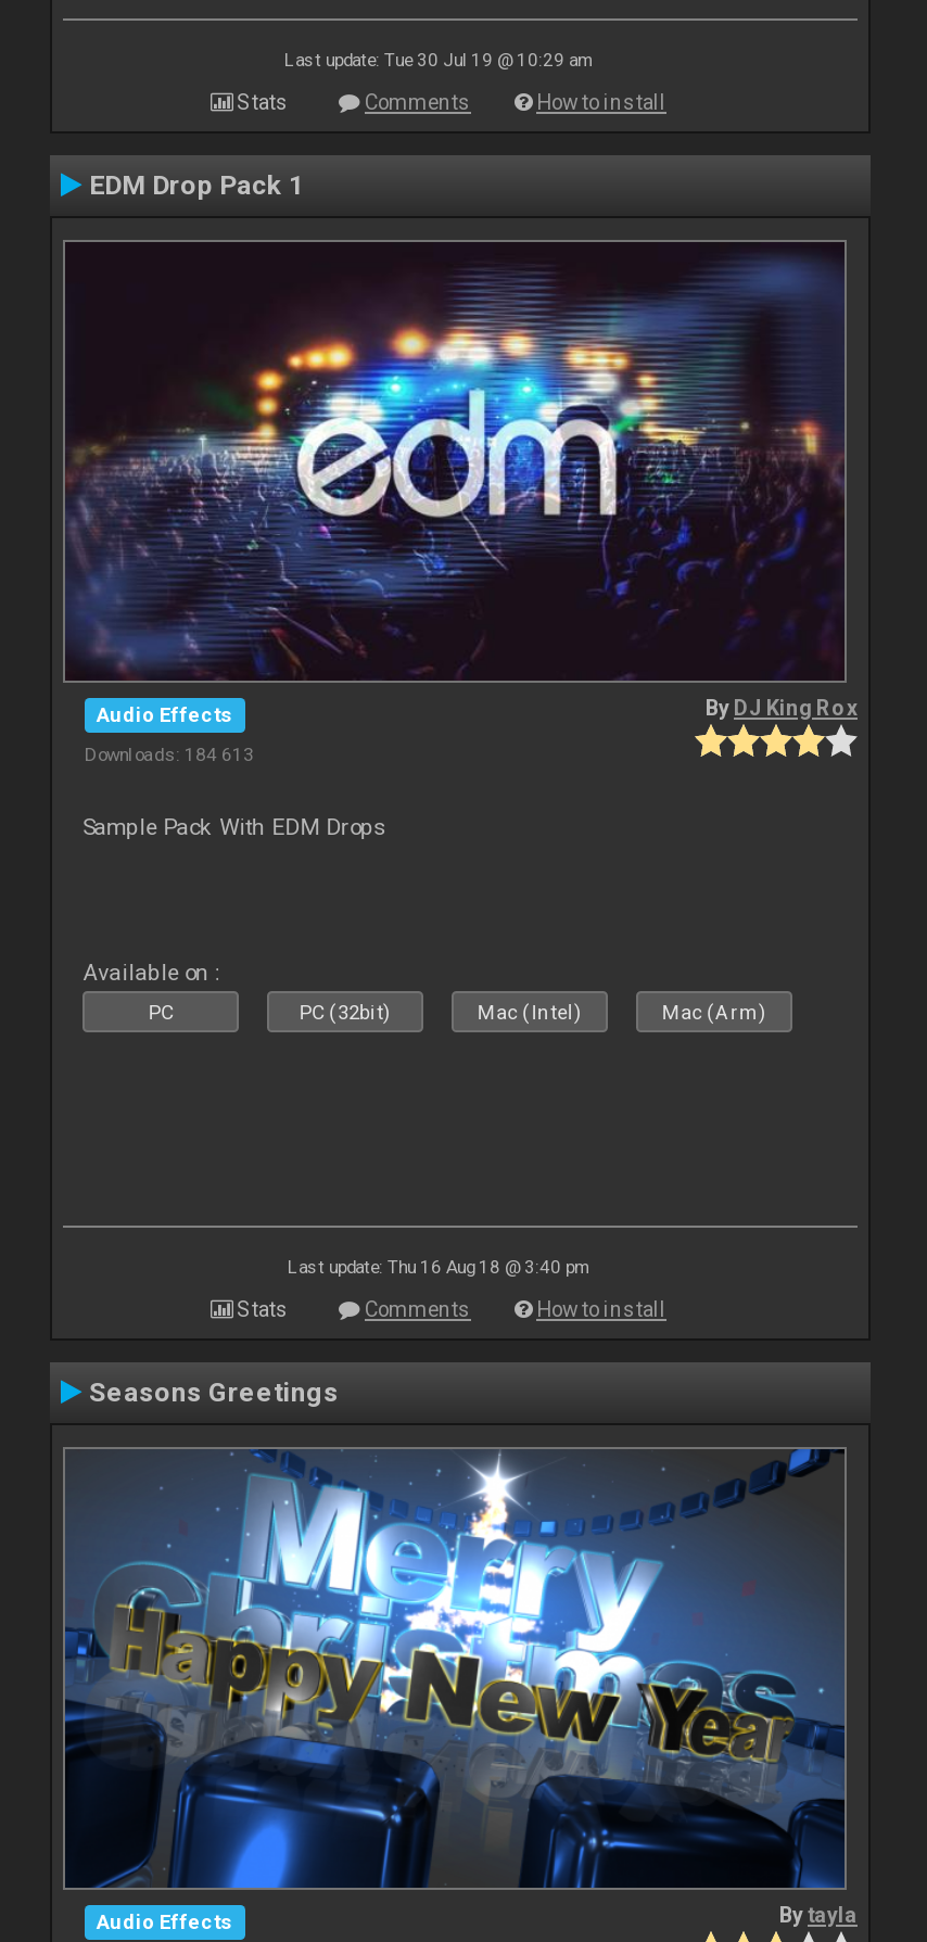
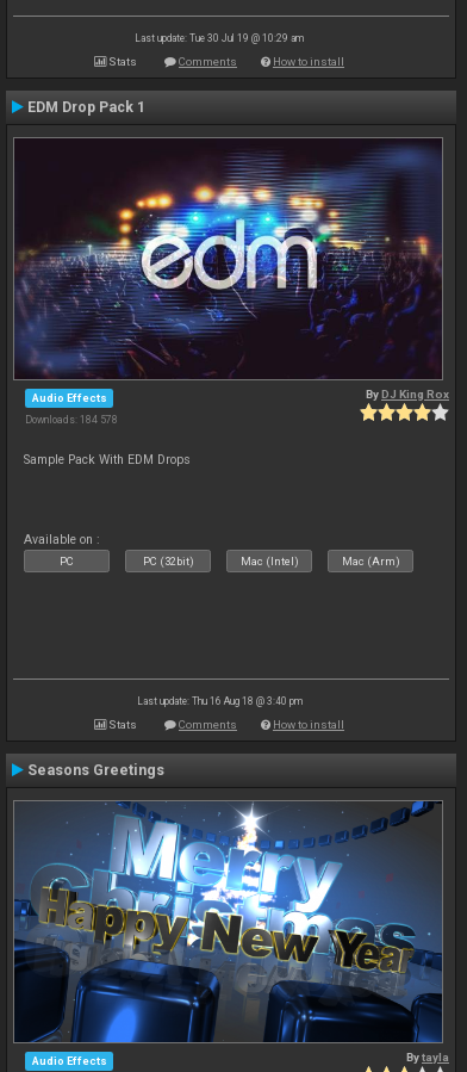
[85,743,254,765] Downloads: 184 613 -> [25,413,118,425] Downloads: 184 578

